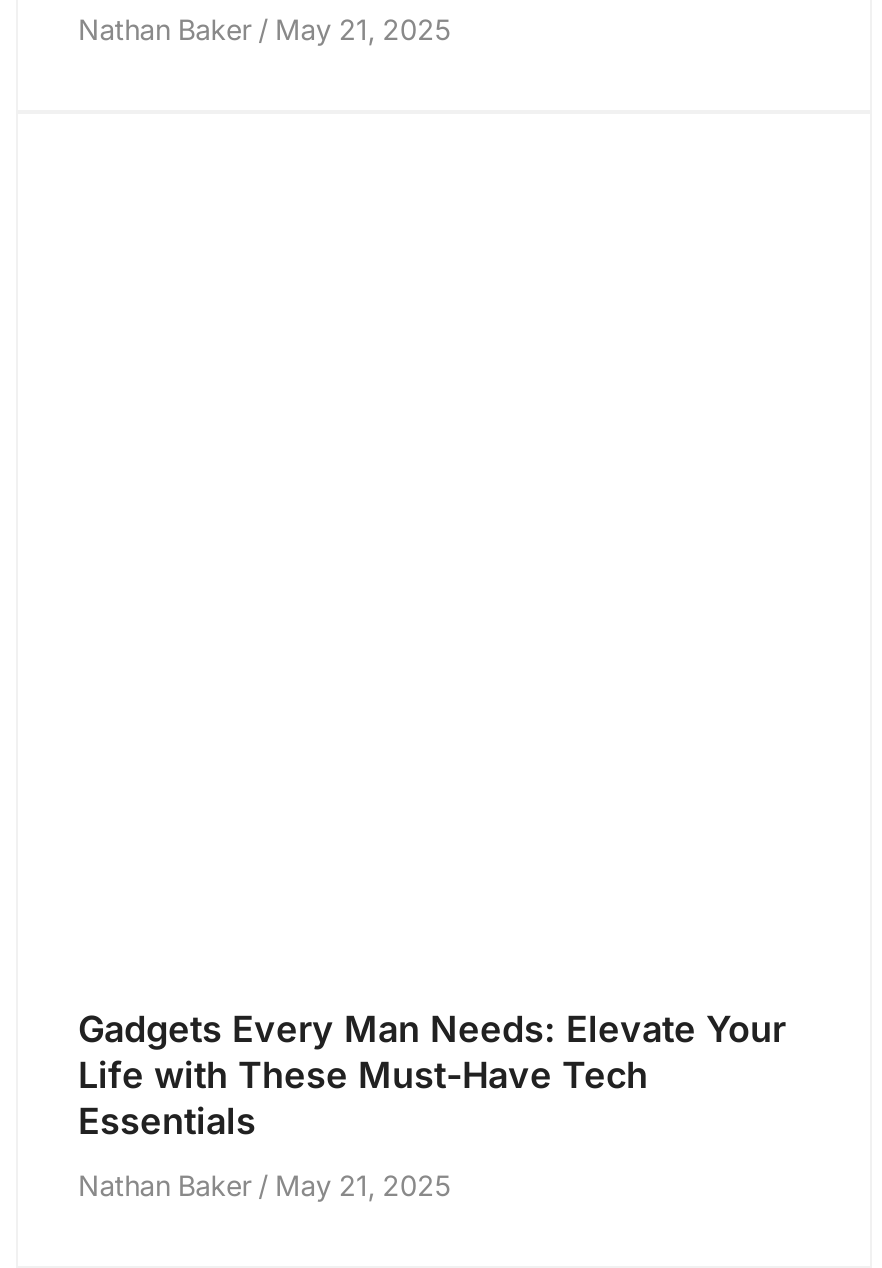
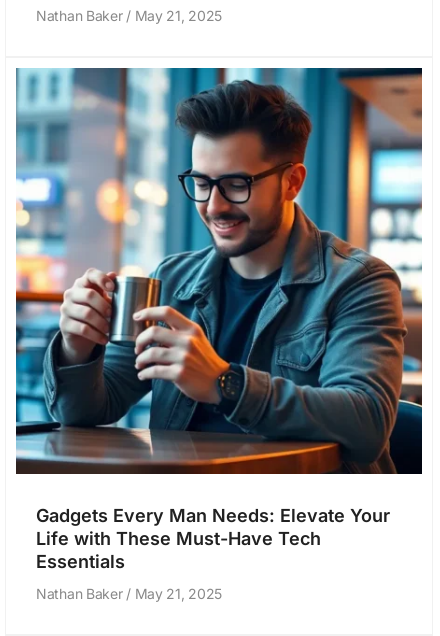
none -> [15,67,423,475] [image]

